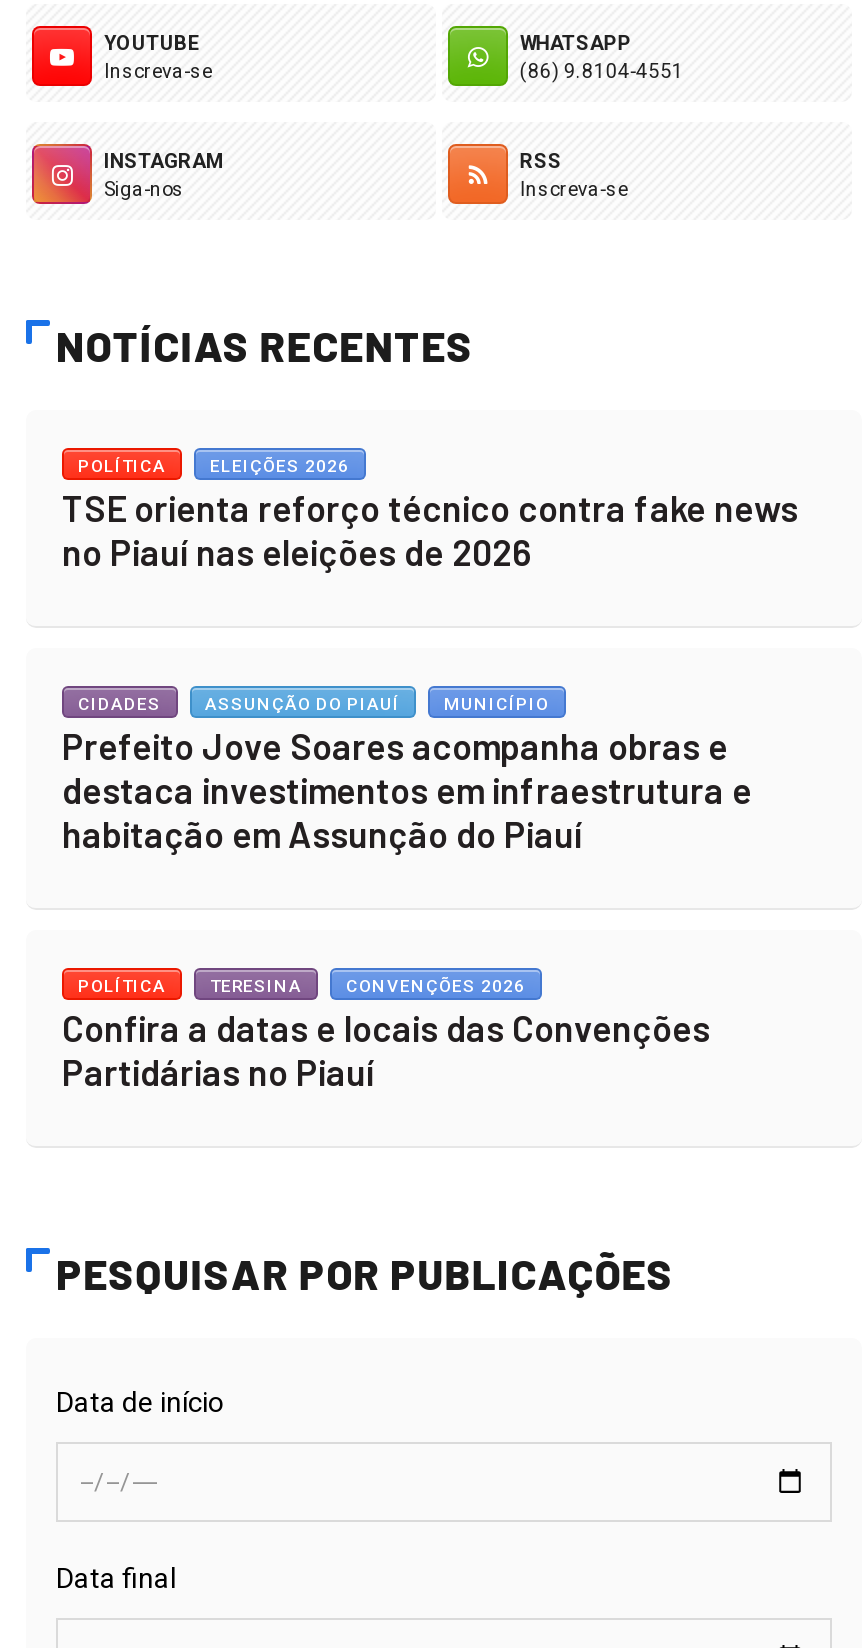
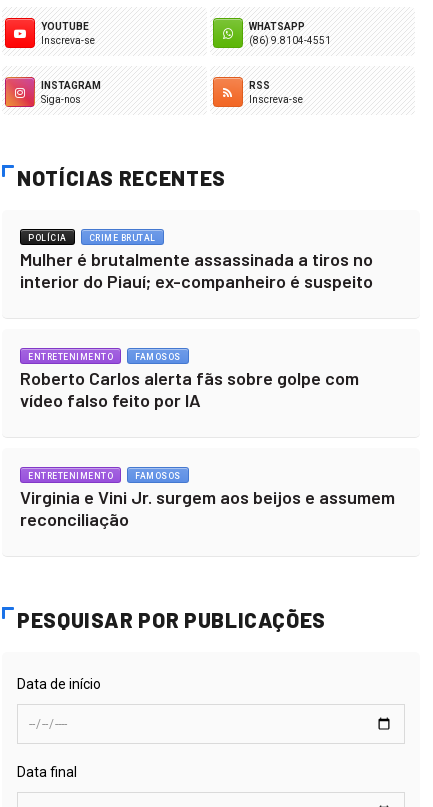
[62,455,798,573] POLÍTICA | ELEIÇÕES 2026 | TSE orienta reforço técnico contra fake news | no Piauí nas eleições de 2026 -> [20,233,373,292] POLÍCIA | CRIME BRUTAL | Mulher é brutalmente assassinada a tiros no | interior do Piauí; ex-companheiro é suspeito
[62,693,752,855] CIDADES | ASSUNÇÃO DO PIAUÍ | MUNICÍPIO | Prefeito Jove Soares acompanha obras e | destaca investimentos em infraestrutura e | habitação em Assunção do Piauí -> [20,352,359,411] ENTRETENIMENTO | FAMOSOS | Roberto Carlos alerta fãs sobre golpe com | vídeo falso feito por IA
[62,975,710,1093] POLÍTICA | TERESINA | CONVENÇÕES 2026 | Confira a datas e locais das Convenções | Partidárias no Piauí -> [20,471,395,530] ENTRETENIMENTO | FAMOSOS | Virginia e Vini Jr. surgem aos beijos e assumem | reconciliação

